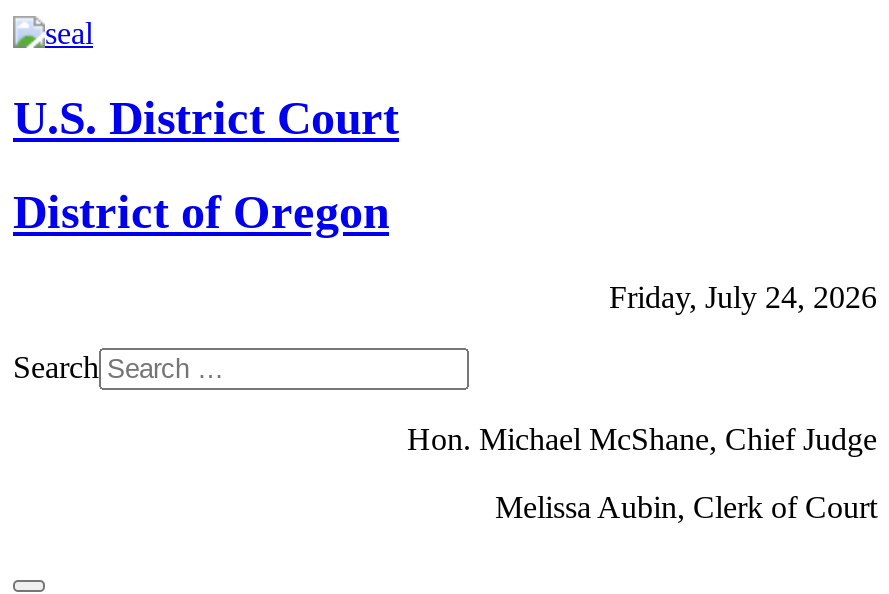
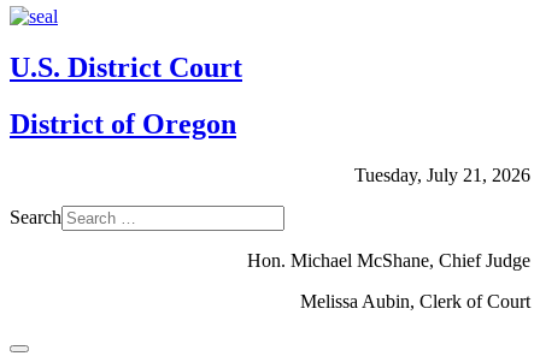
[609,279,877,313] Friday, July 24, 2026 -> [354,164,530,185] Tuesday, July 21, 2026

